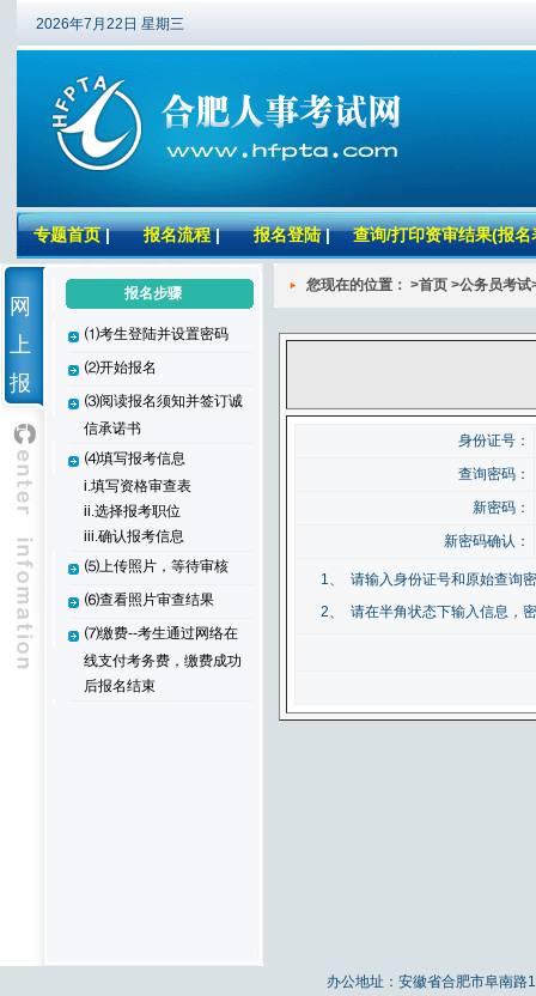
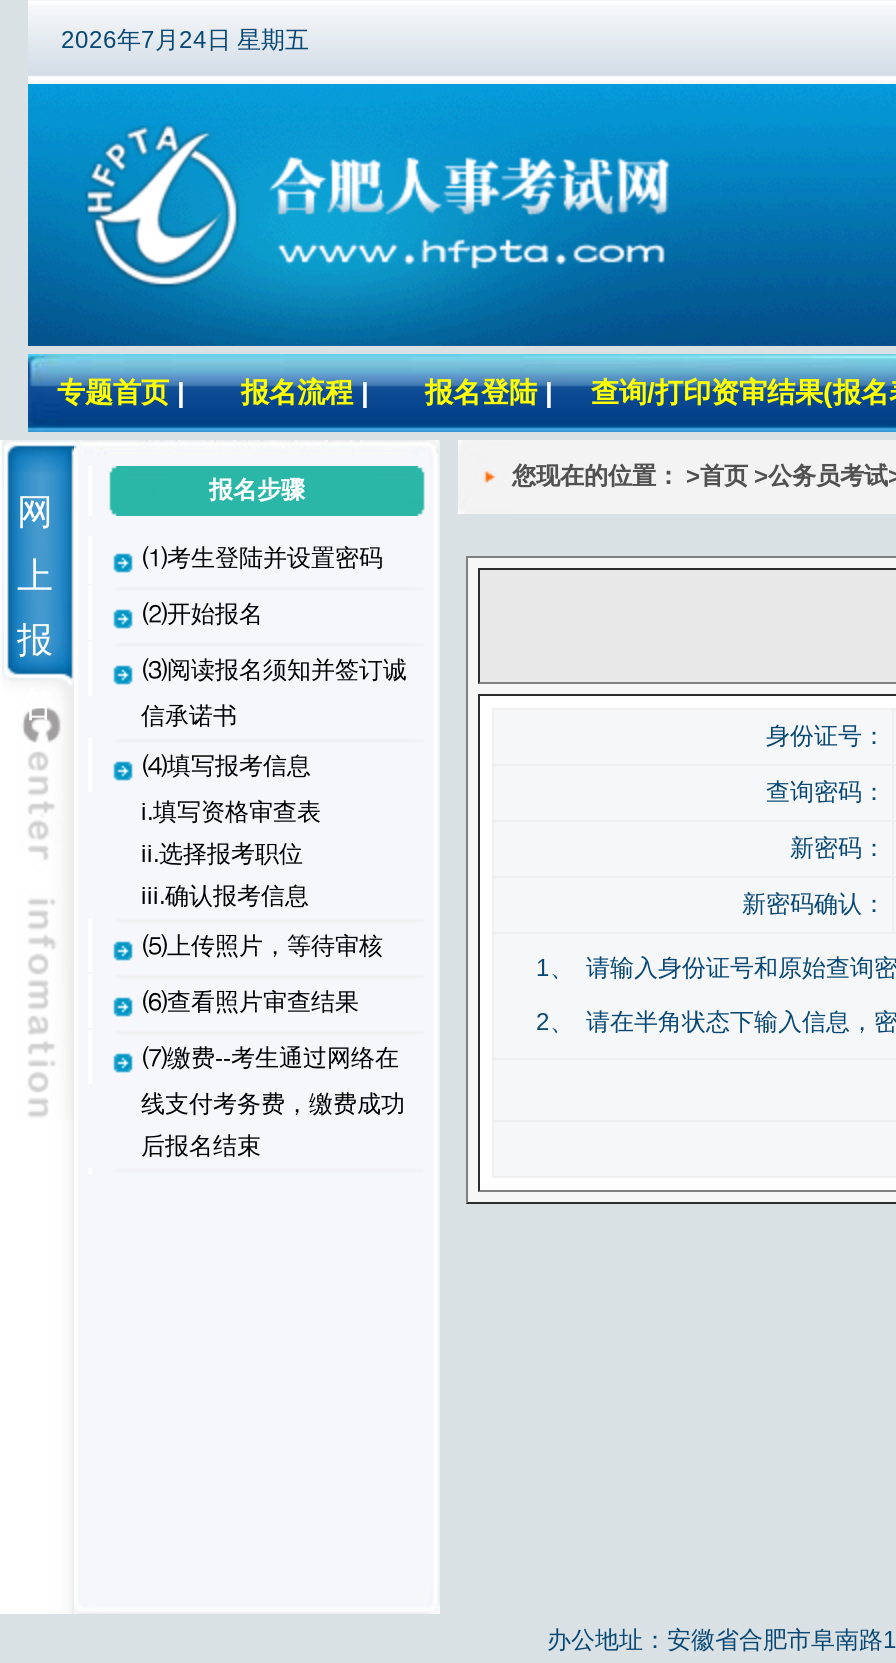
[36,16,185,32] 2026年7月22日 星期三 -> [61,26,309,54] 2026年7月24日 星期五

